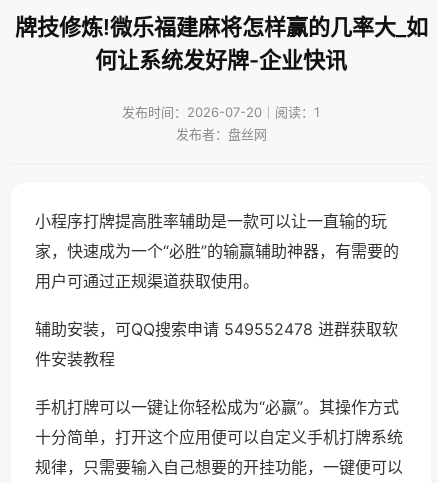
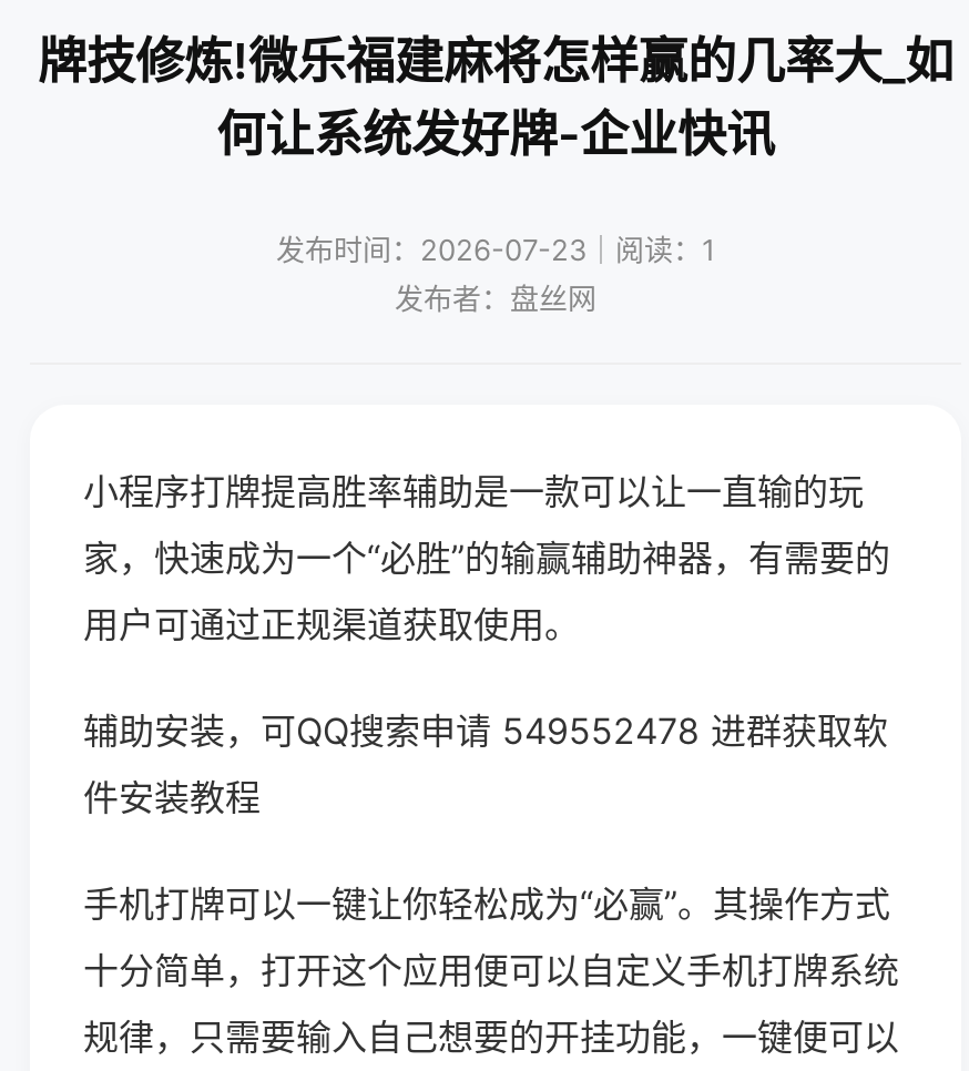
[122,104,320,120] 发布时间：2026-07-20｜阅读：1 -> [276,232,715,267] 发布时间：2026-07-23｜阅读：1

